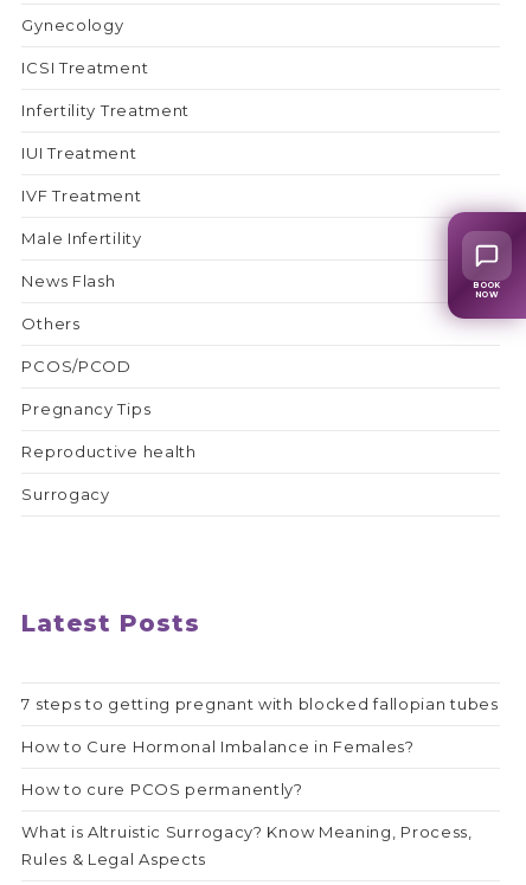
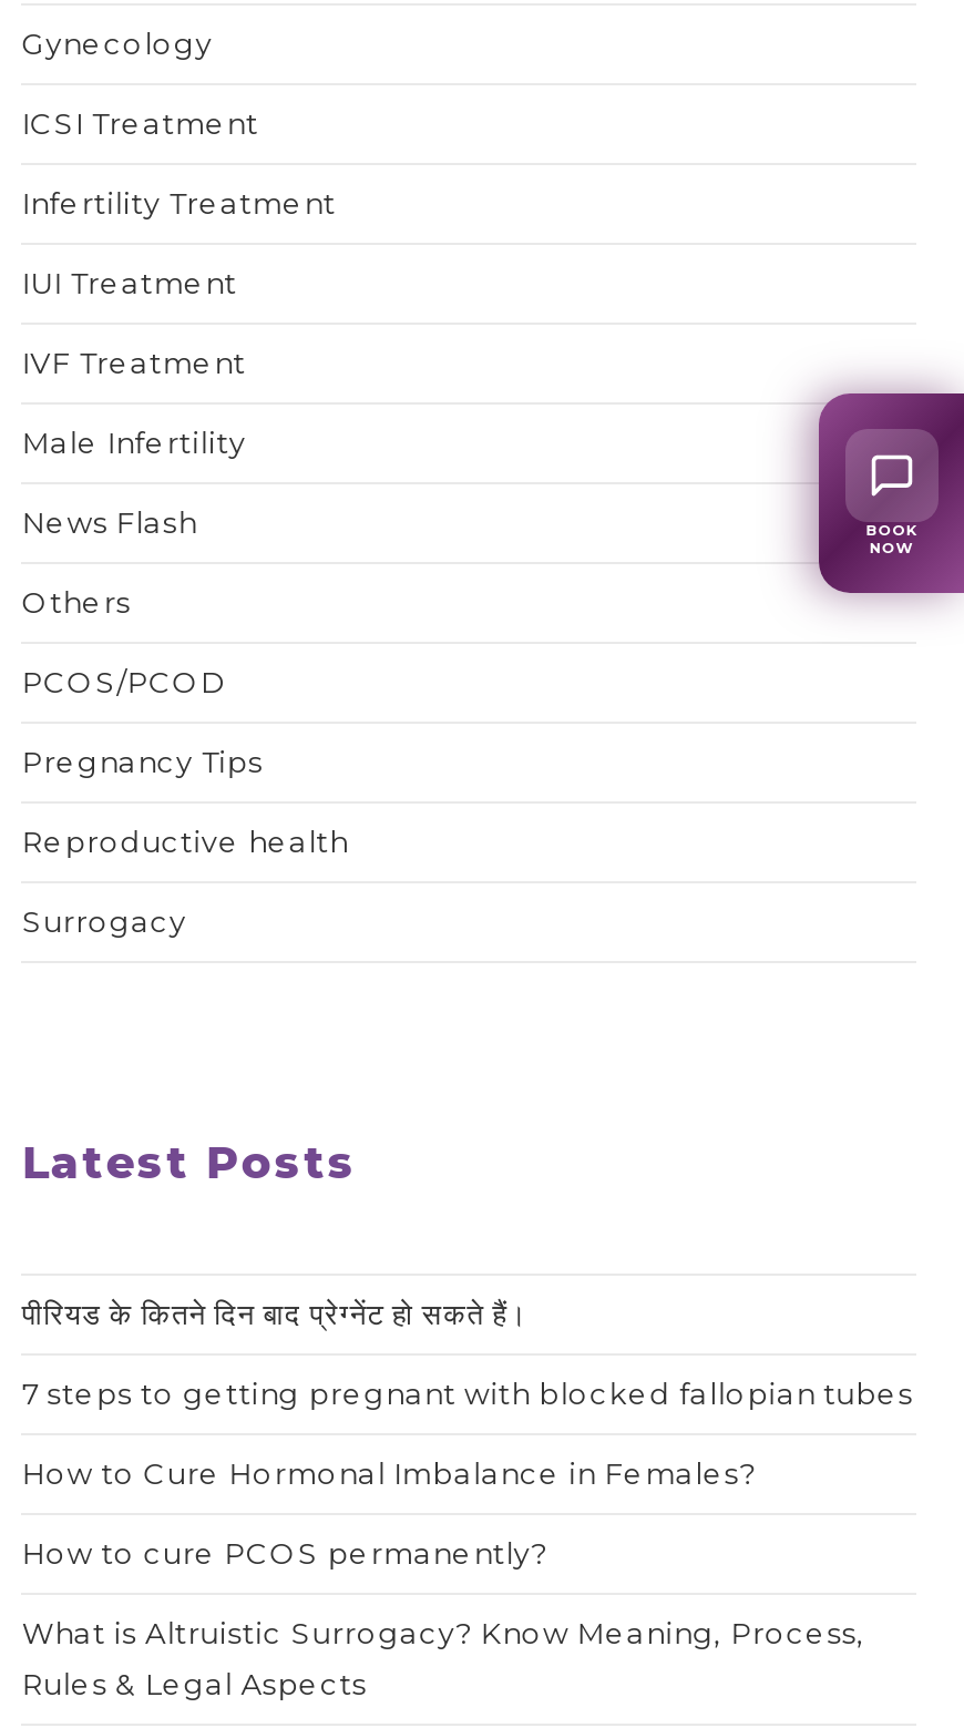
none -> [22,1295,529,1330] पीरियड के कितने दिन बाद प्रेग्नेंट हो सकते हैं।

